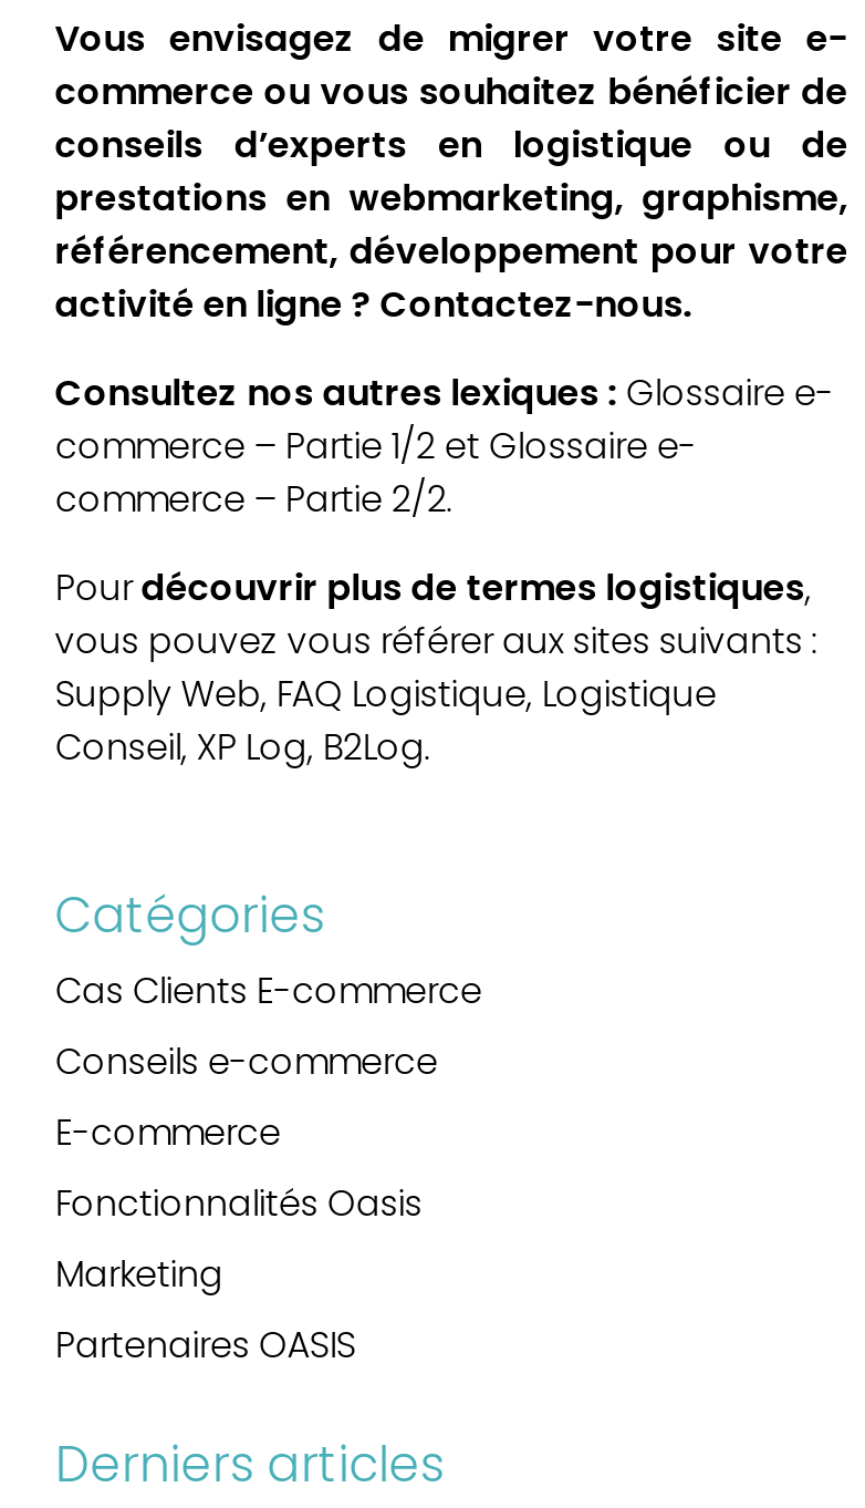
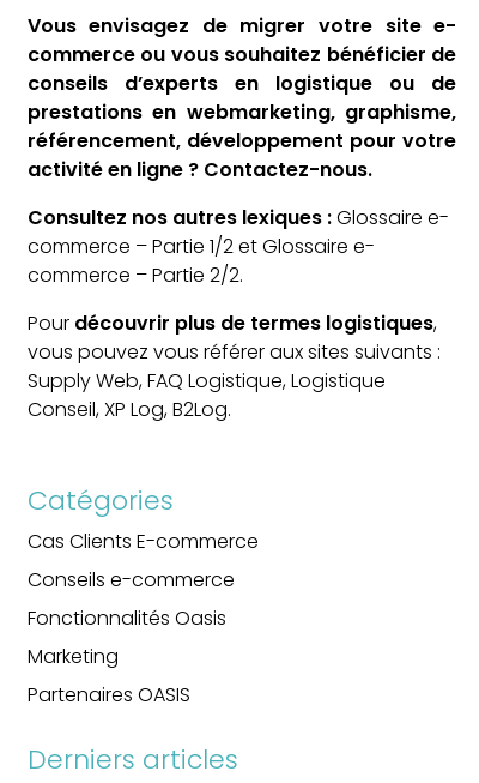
[55,1107,281,1158] E-commerce -> none

